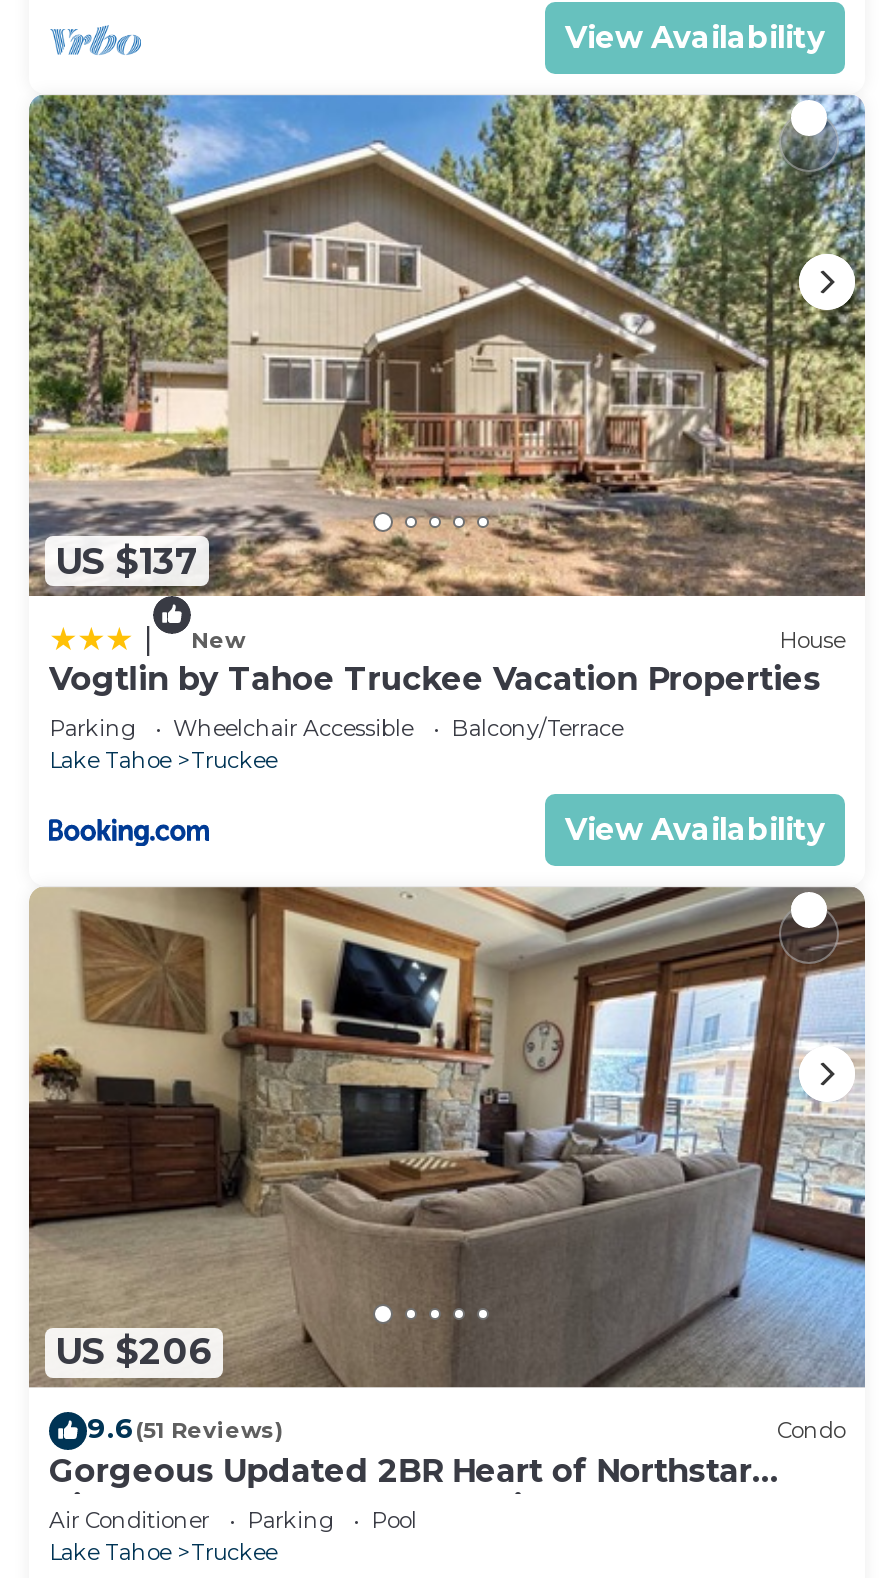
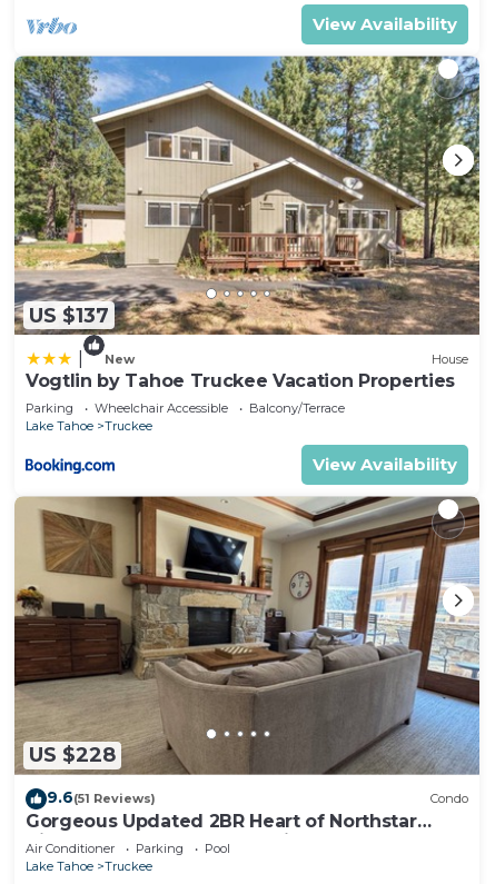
[55,1331,213,1375] US $206 -> [29,743,116,768] US $228

